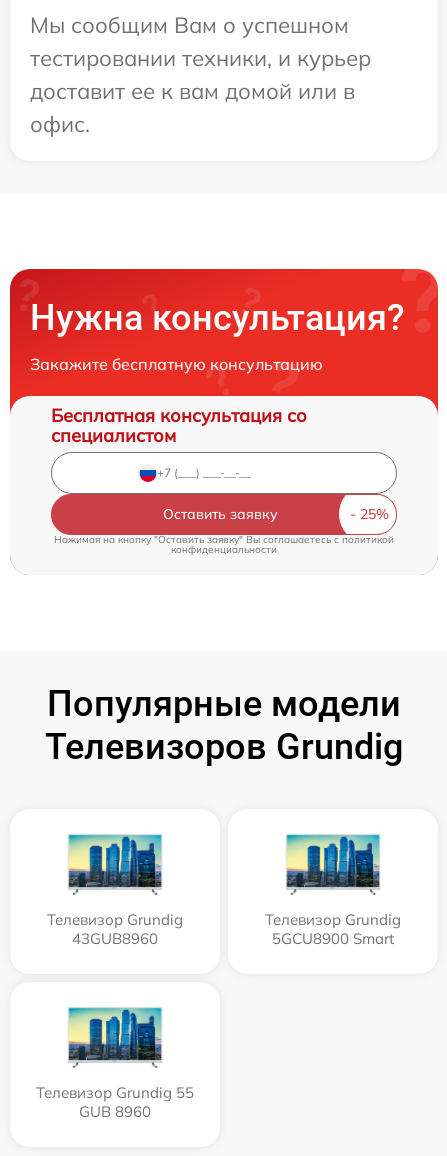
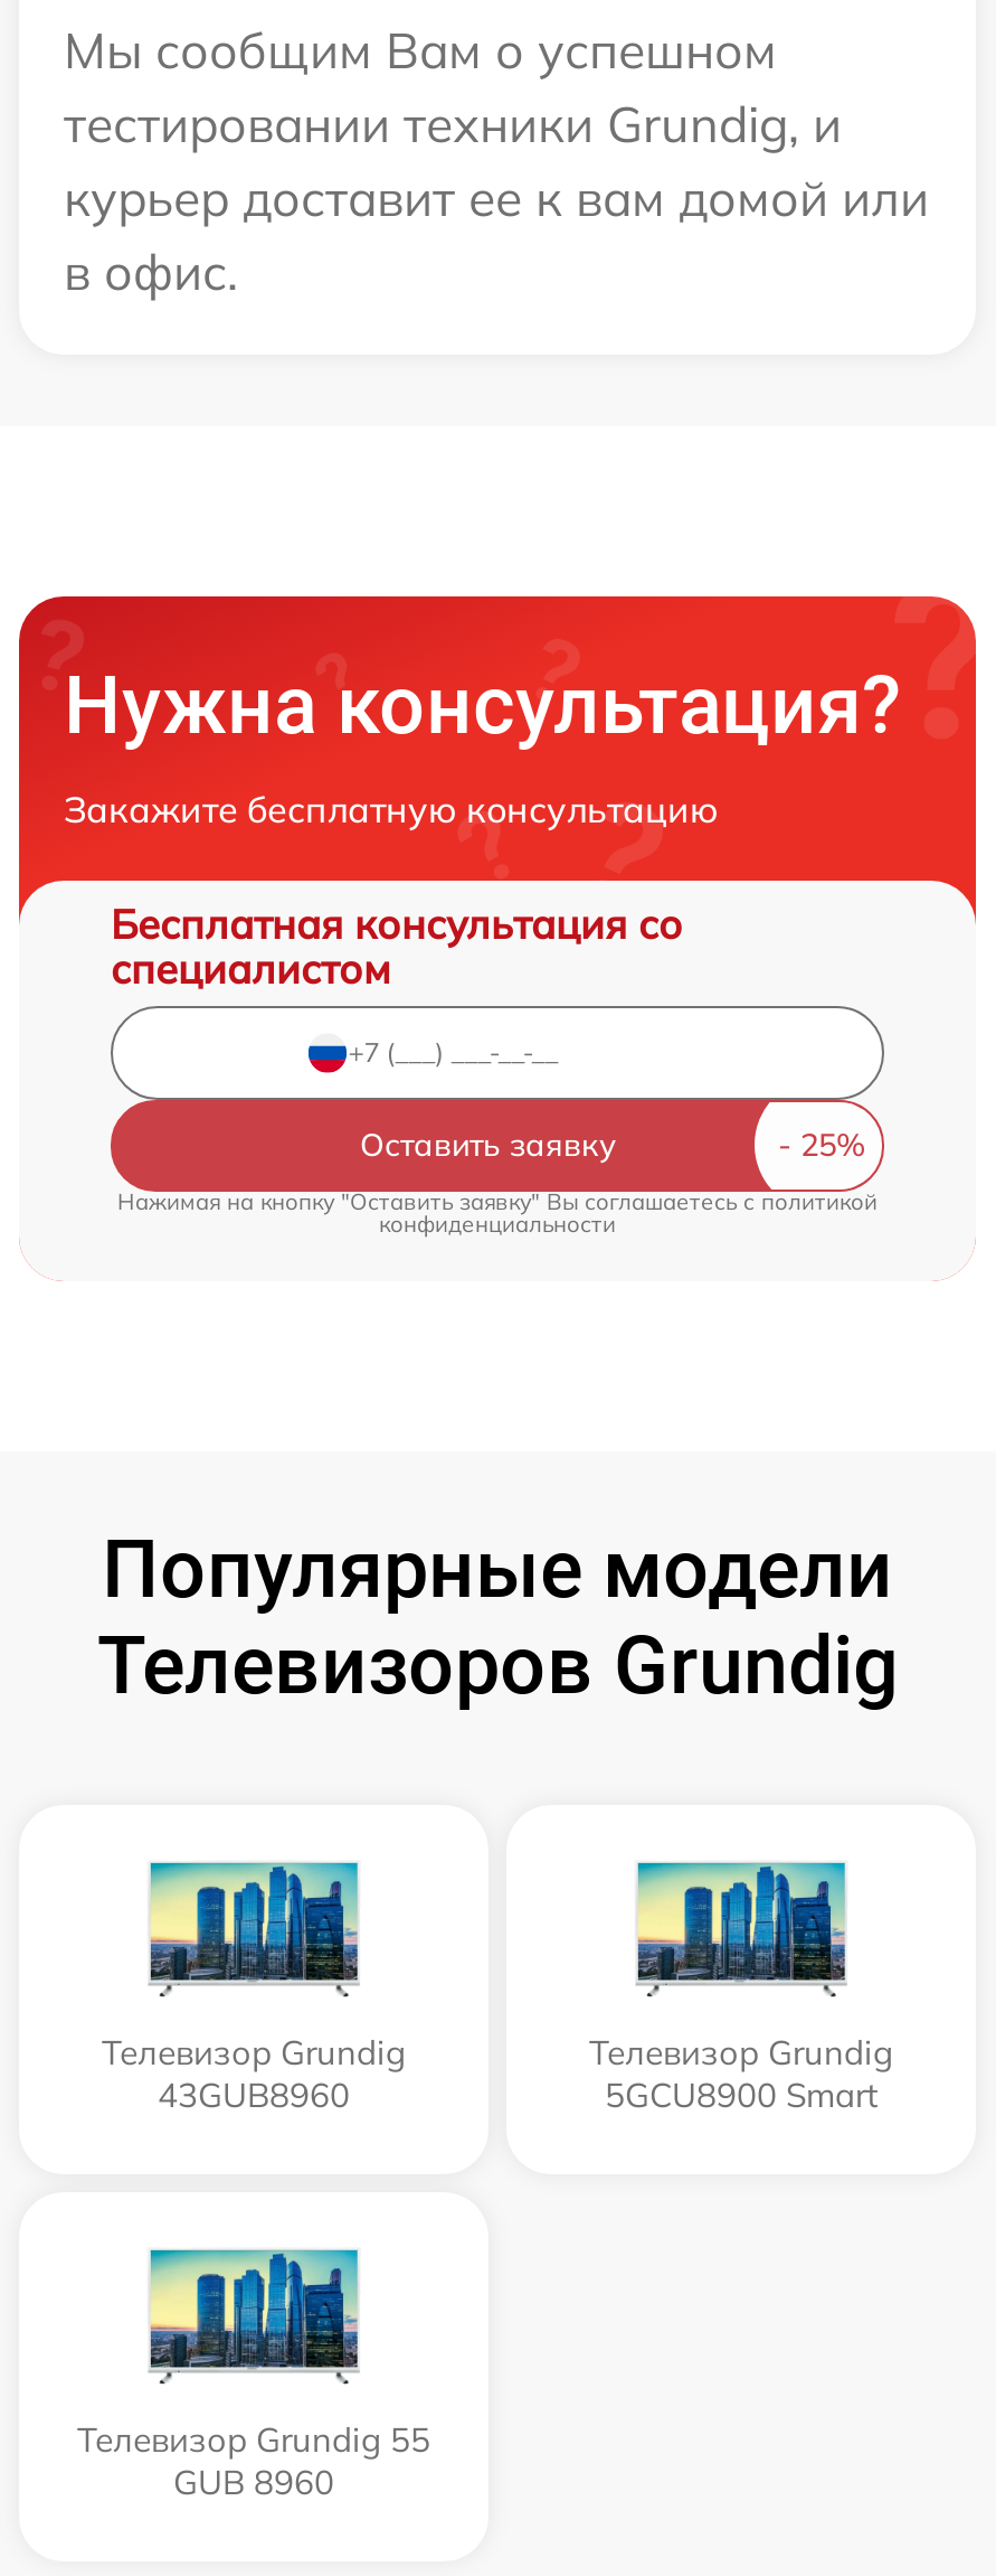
[30,44,371,138] тестировании техники, и курьер | доставит ее к вам домой или в | офис. -> [64,92,929,302] тестировании техники Grundig, и | курьер доставит ее к вам домой или | в офис.

